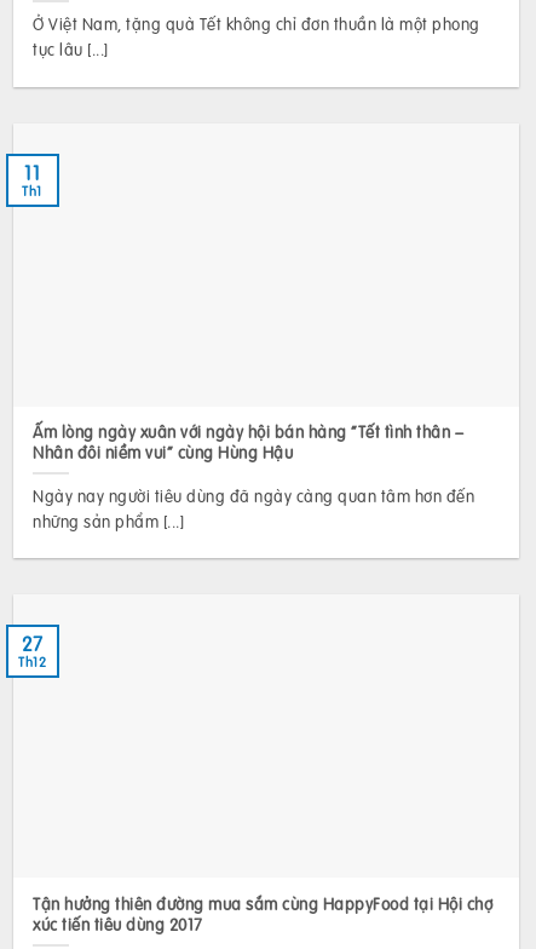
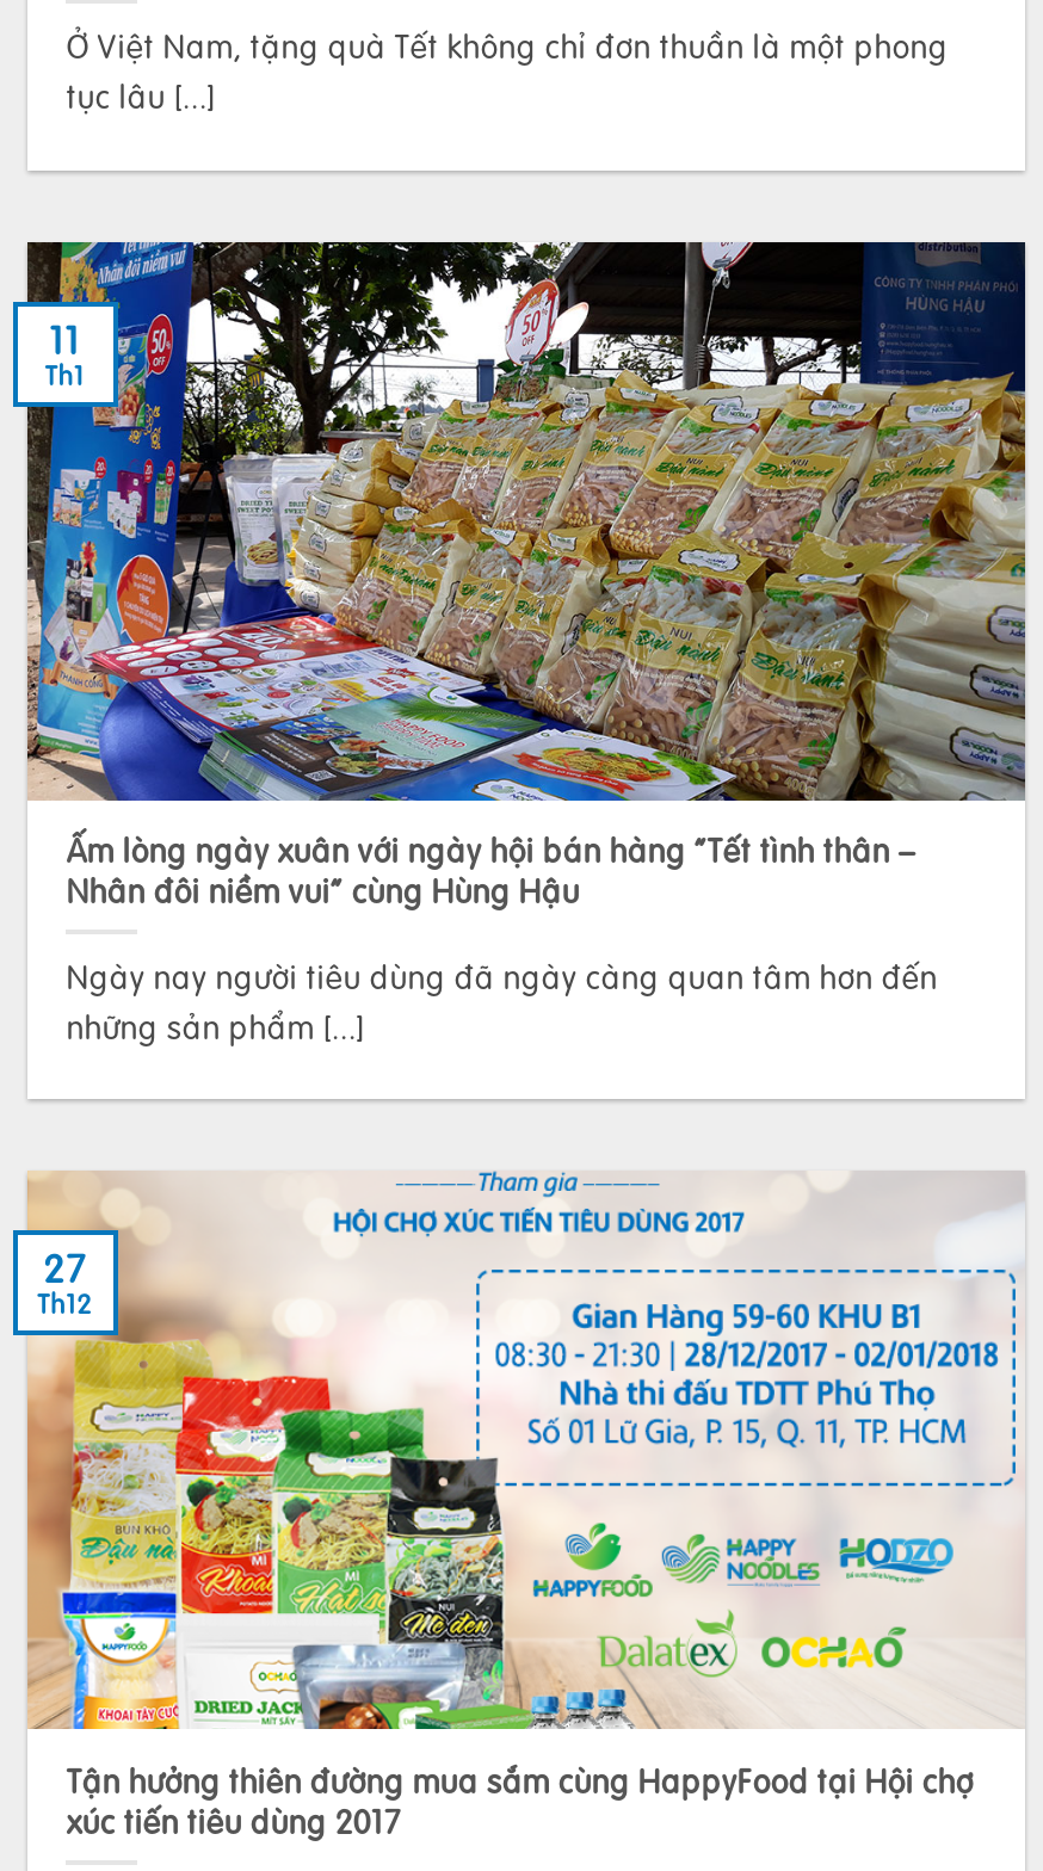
none -> [25,240,1027,803] [image]
none -> [25,1171,1023,1731] [image]

